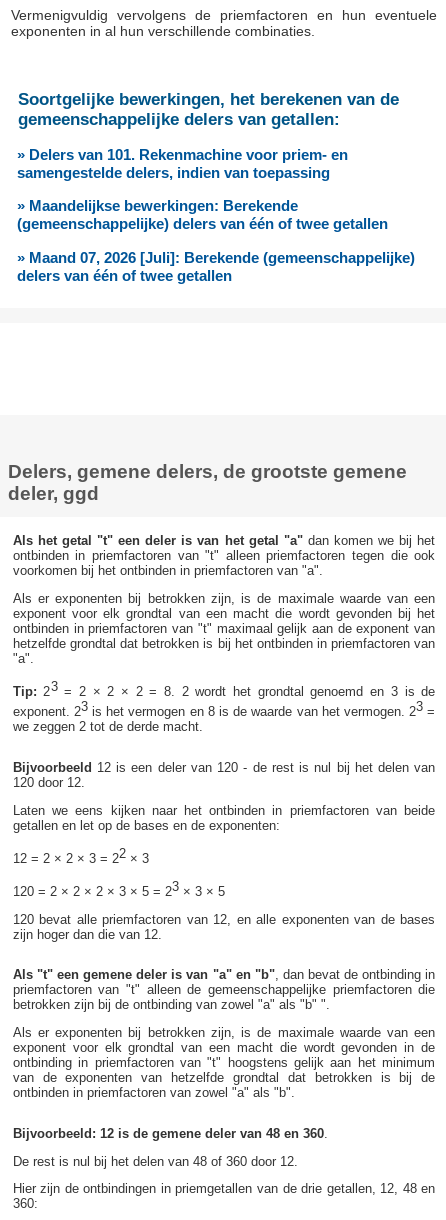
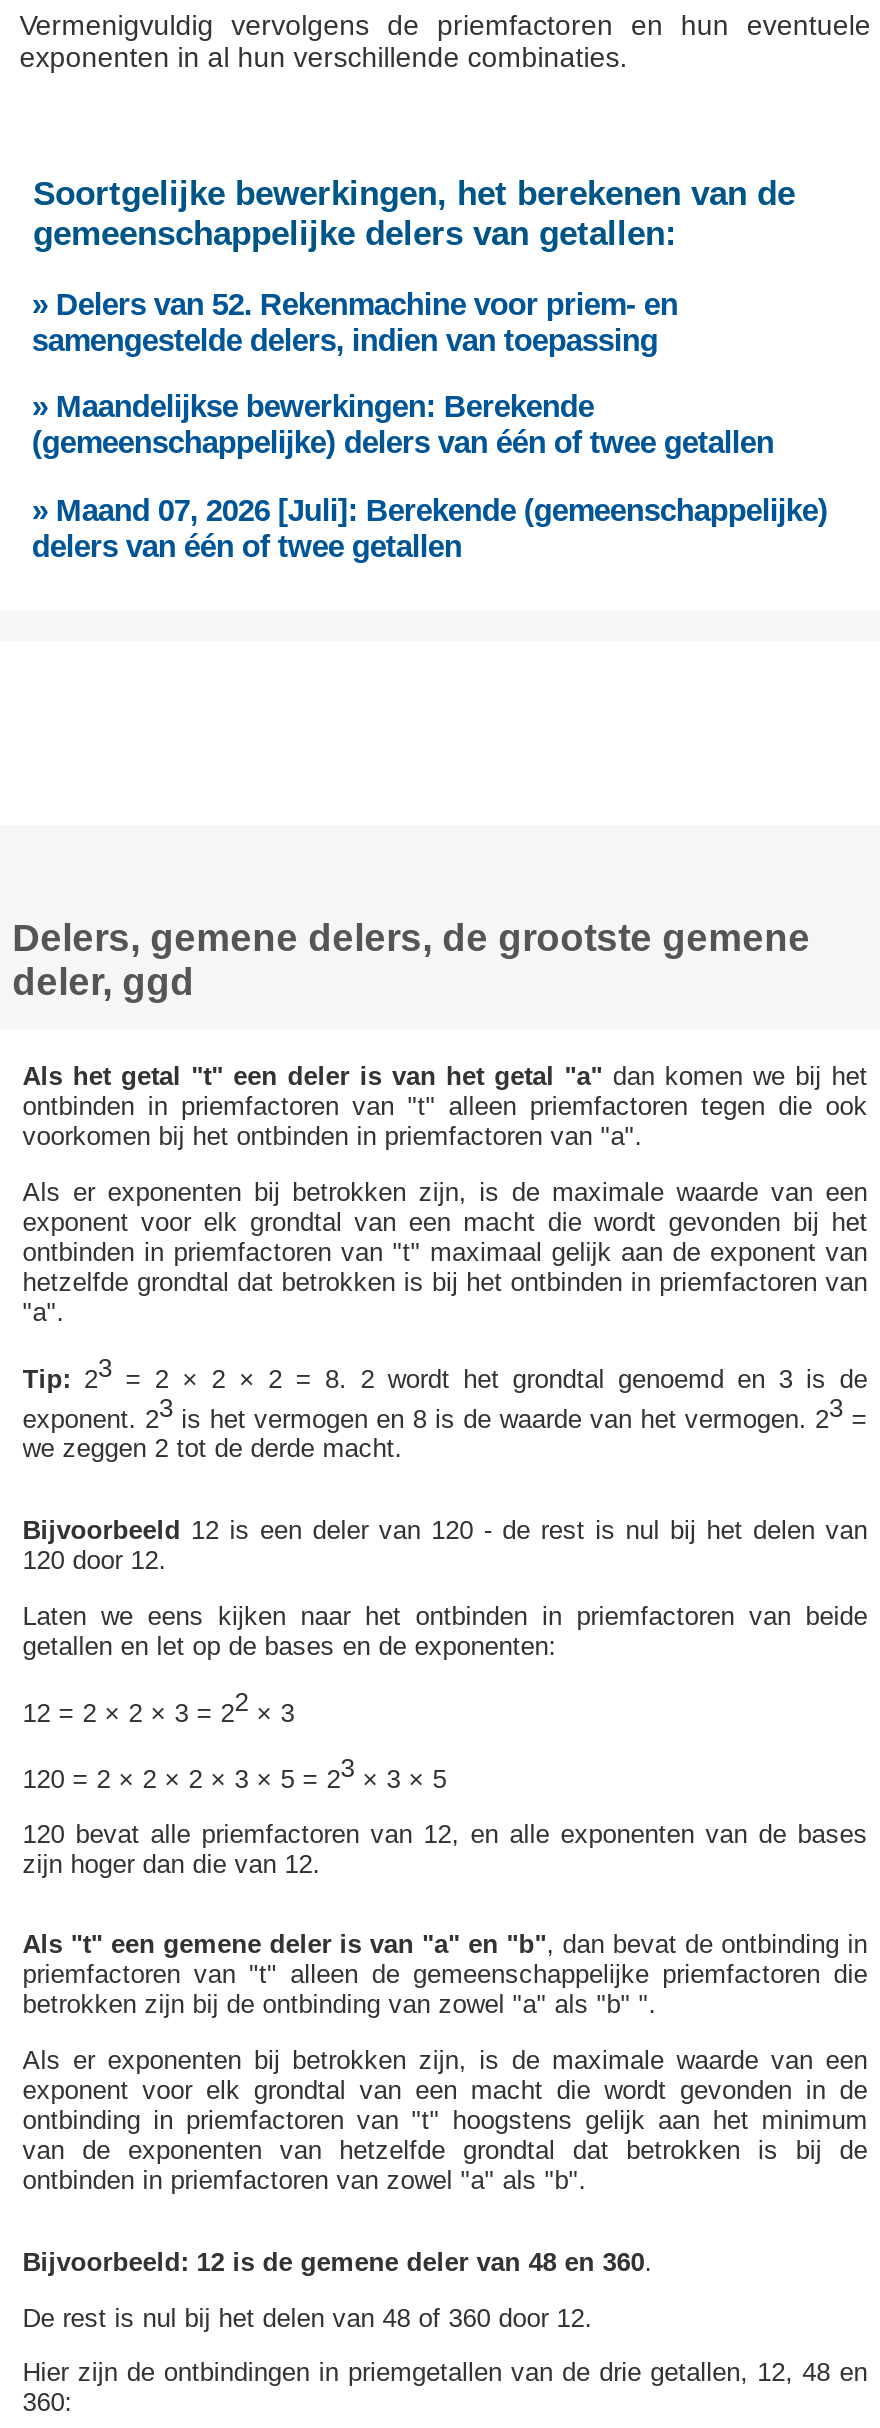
[17,146,348,163] » Delers van 101. Rekenmachine voor priem- en -> [32,286,678,320] » Delers van 52. Rekenmachine voor priem- en

